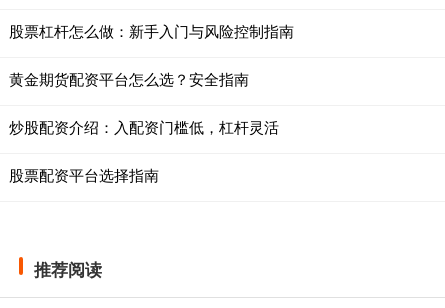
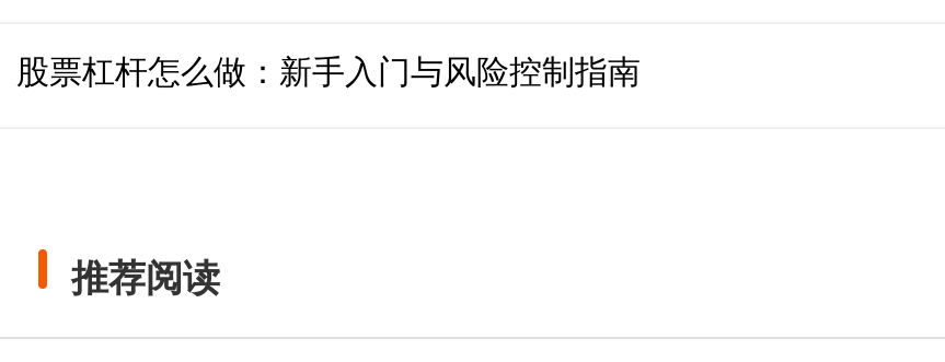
[9,68,279,185] 黄金期货配资平台怎么选？安全指南 | 炒股配资介绍：入配资门槛低，杠杆灵活 | 股票配资平台选择指南 -> none

